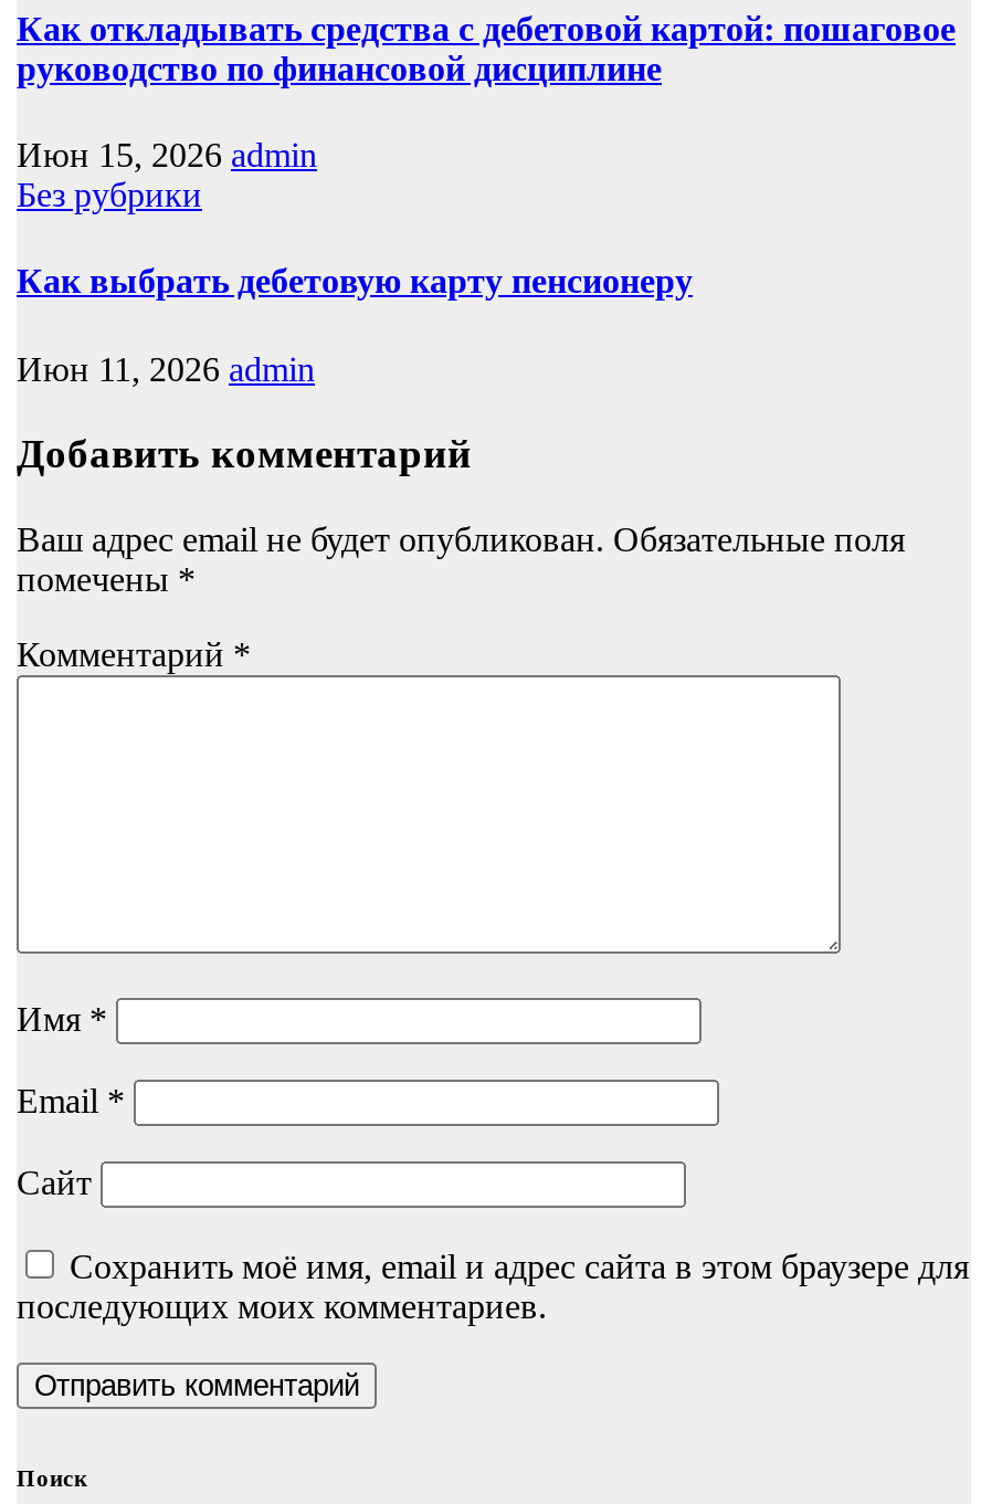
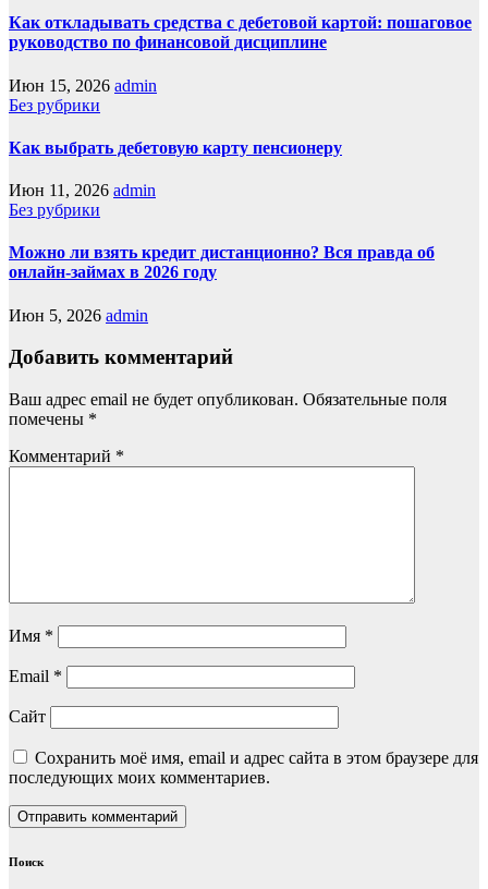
none -> [9,201,435,324] Без рубрики | Можно ли взять кредит дистанционно? Вся правда об | онлайн-займах в 2026 году | Июн 5, 2026 admin

